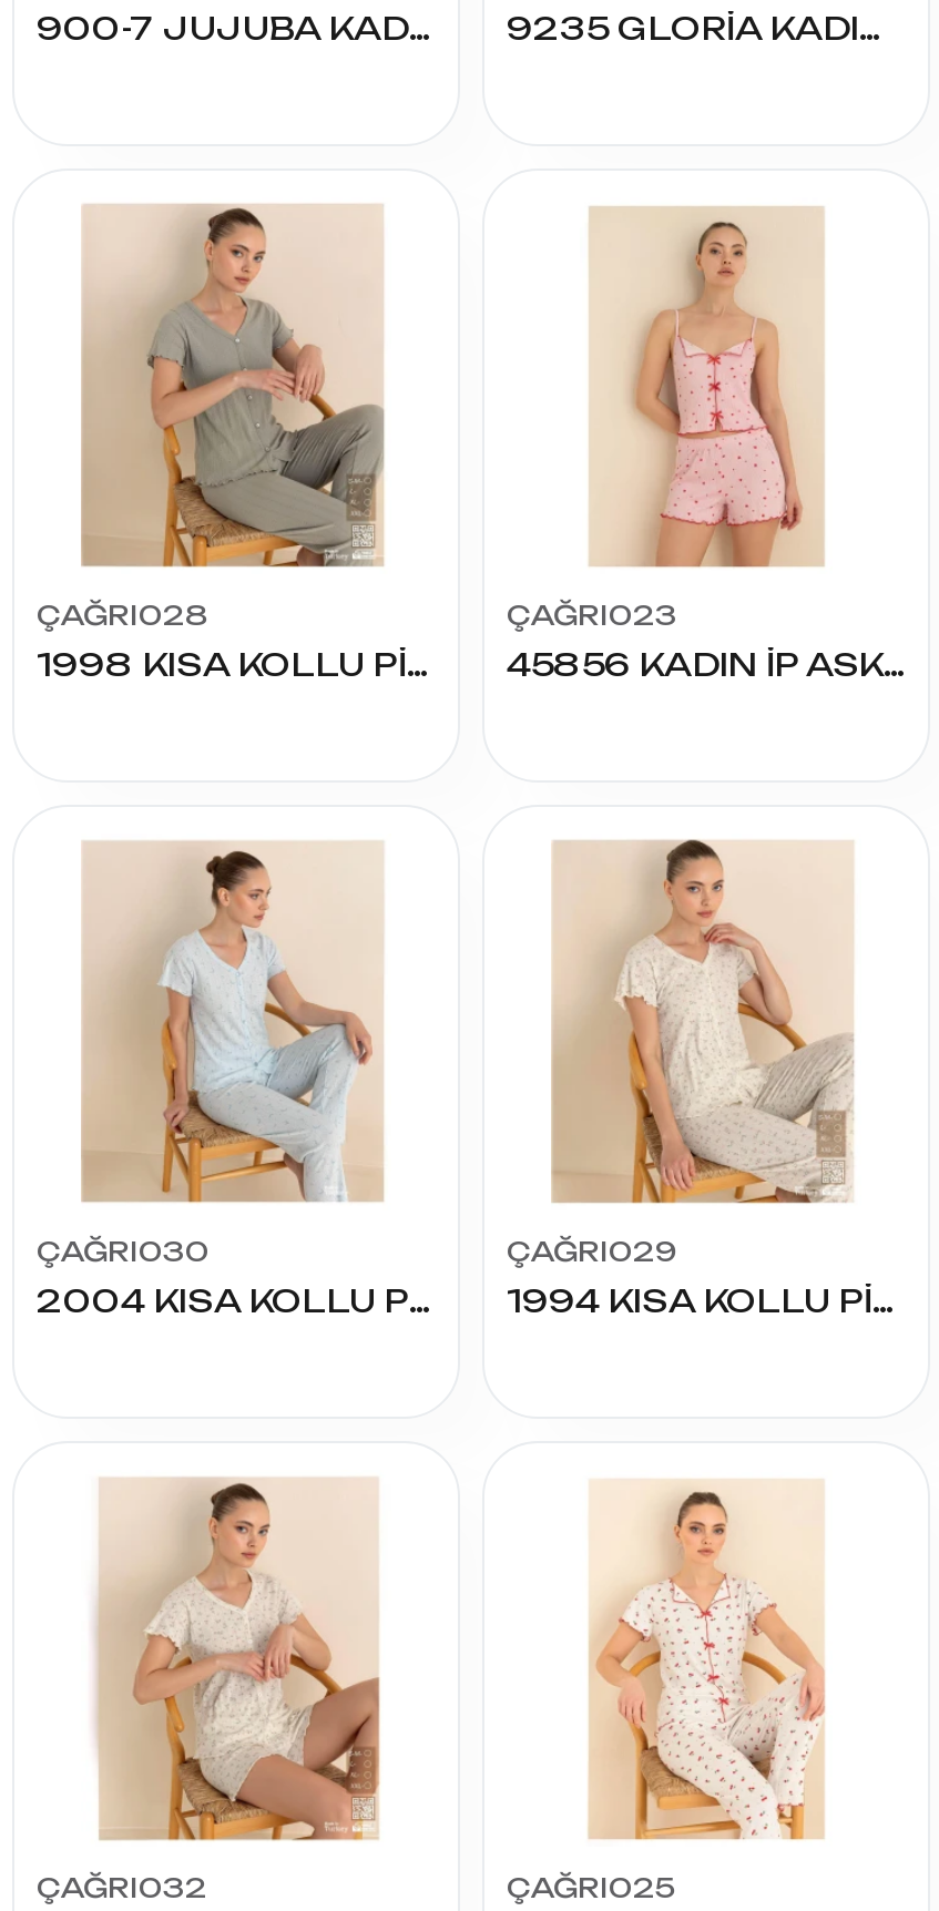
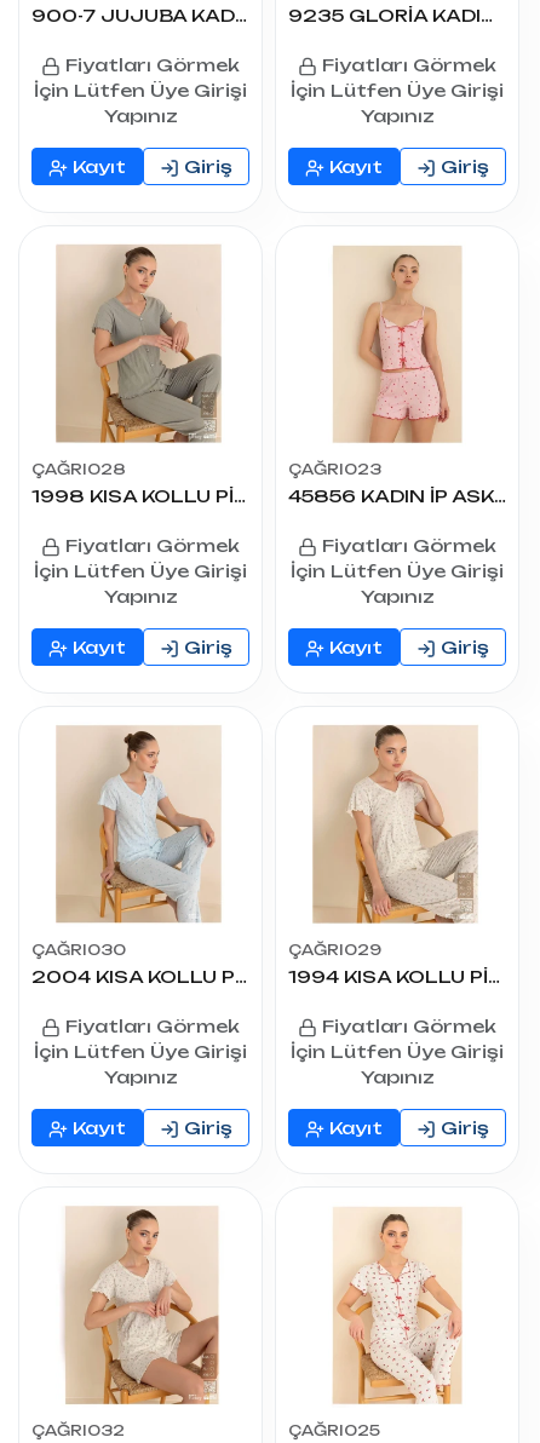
none -> [34,54,247,177] Fiyatları Görmek | İçin Lütfen Üye Girişi | Yapınız | Kayıt | Giriş
none -> [291,54,504,177] Fiyatları Görmek | İçin Lütfen Üye Girişi | Yapınız | Kayıt | Giriş
none -> [34,535,247,657] Fiyatları Görmek | İçin Lütfen Üye Girişi | Yapınız | Kayıt | Giriş
none -> [291,535,504,657] Fiyatları Görmek | İçin Lütfen Üye Girişi | Yapınız | Kayıt | Giriş
none -> [34,1016,247,1138] Fiyatları Görmek | İçin Lütfen Üye Girişi | Yapınız | Kayıt | Giriş
none -> [291,1016,504,1138] Fiyatları Görmek | İçin Lütfen Üye Girişi | Yapınız | Kayıt | Giriş

